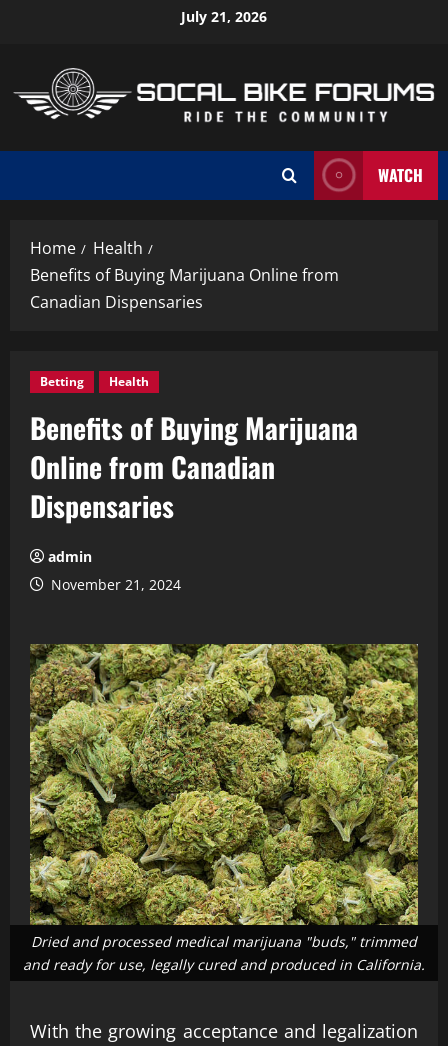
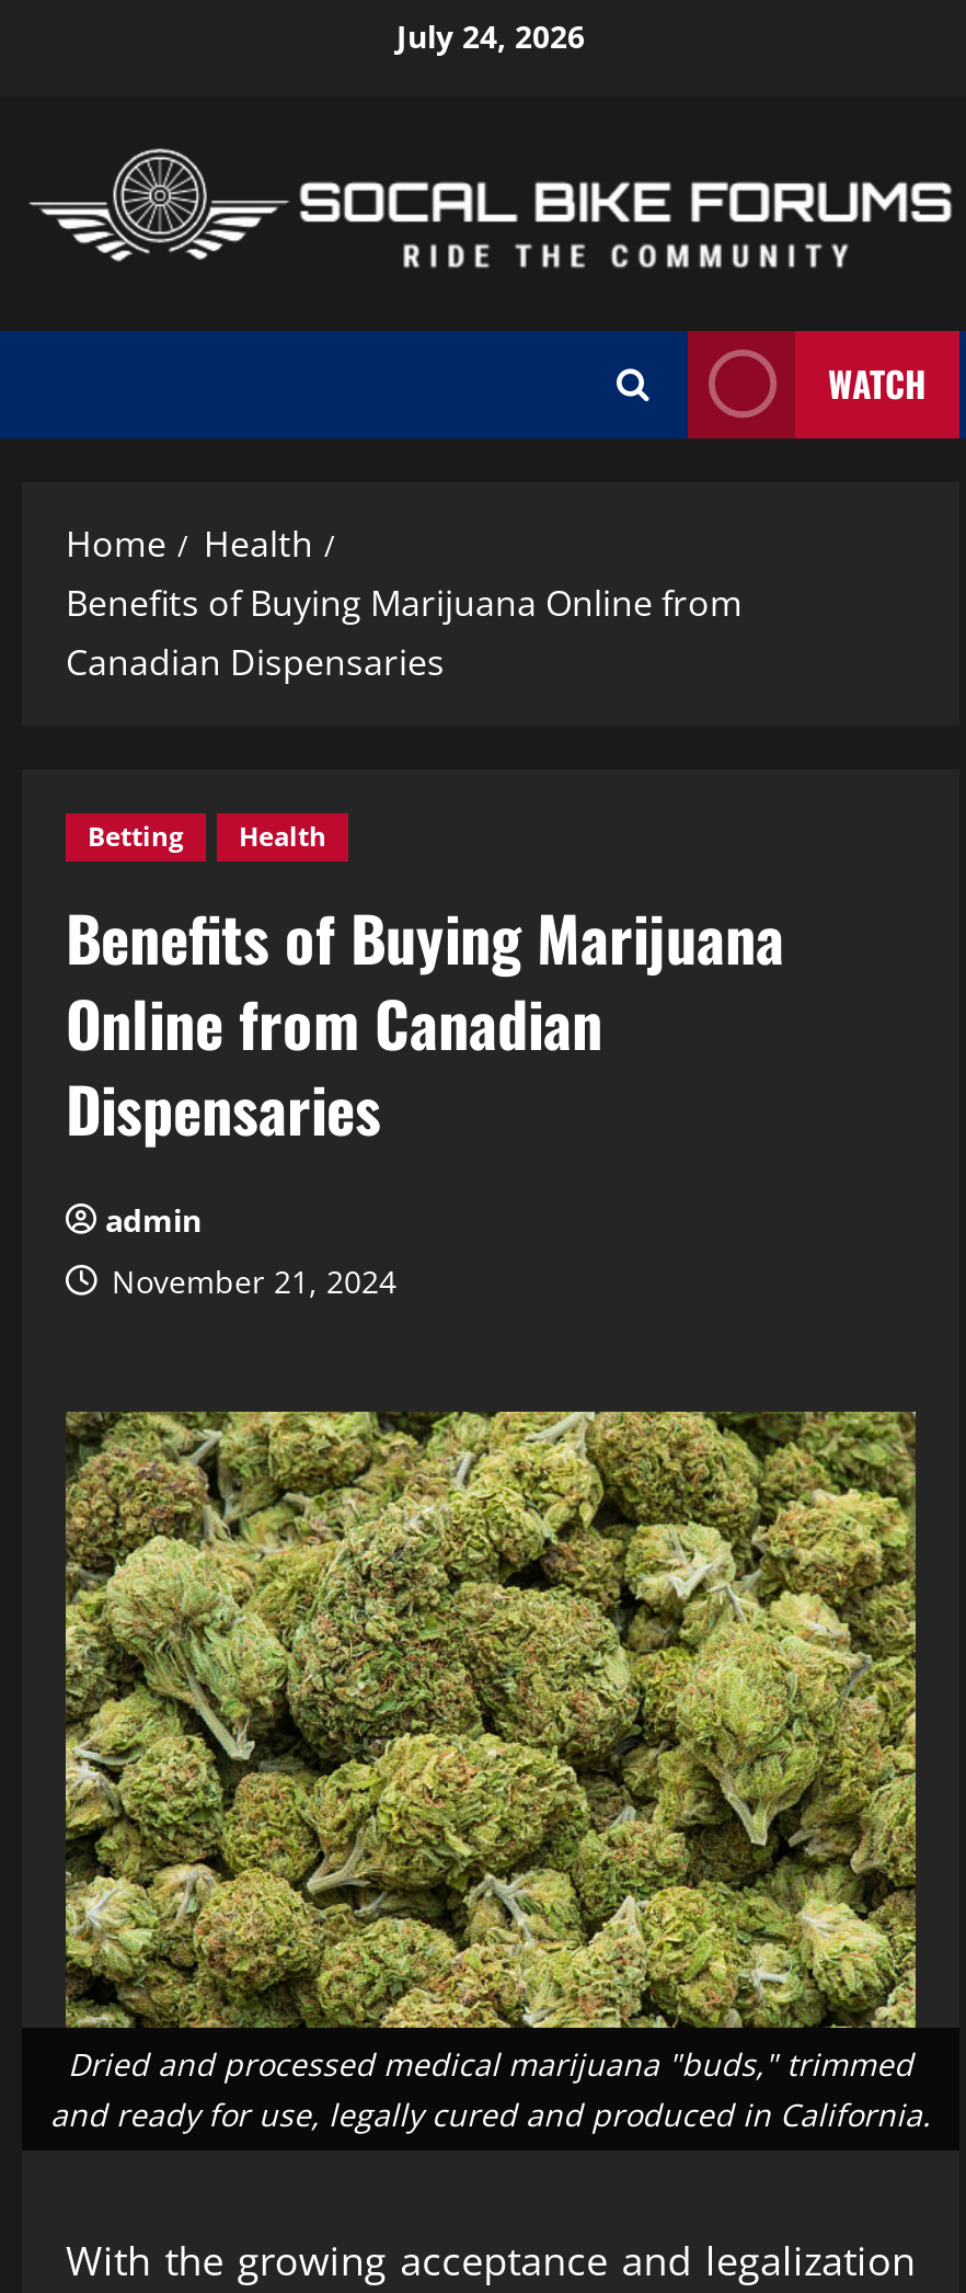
[181,7,267,26] July 21, 2026 -> [396,15,585,57] July 24, 2026

